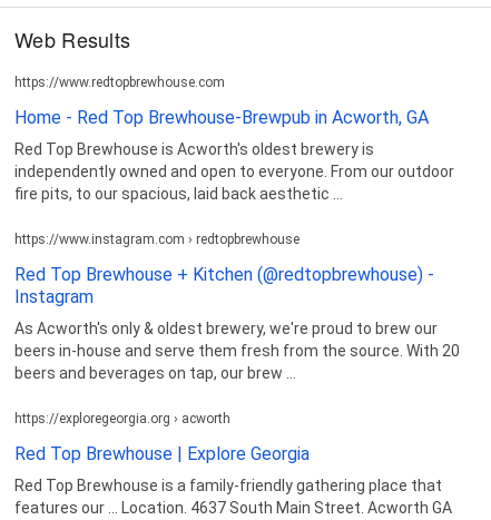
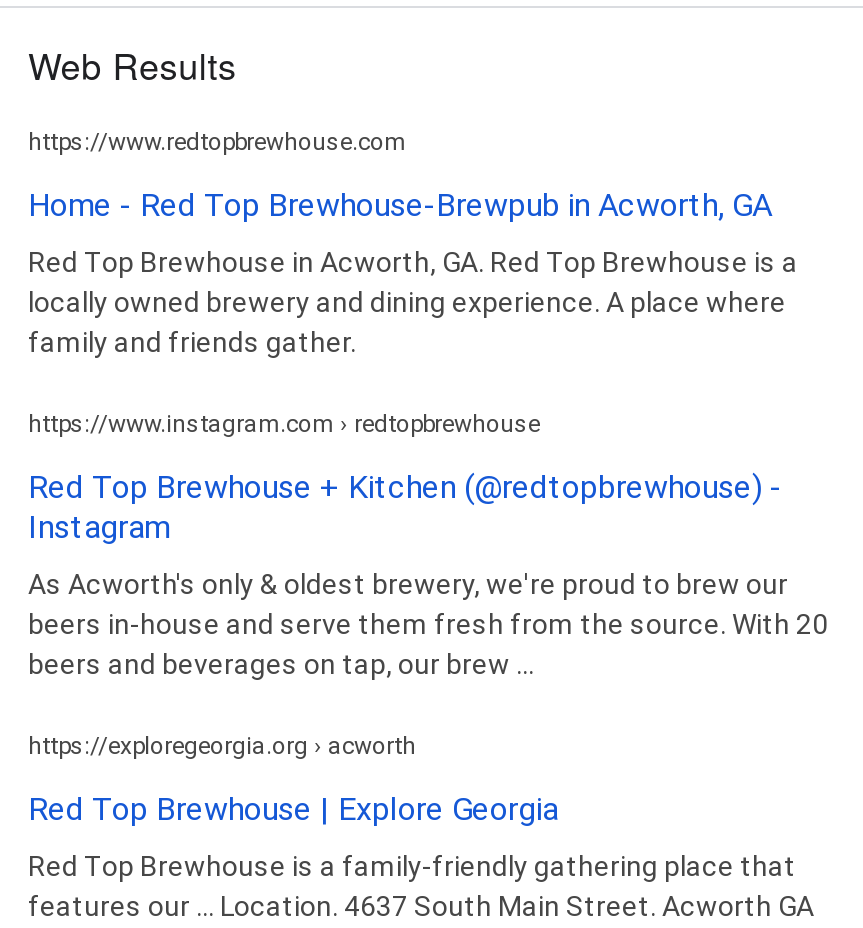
[14,140,454,202] Red Top Brewhouse is Acworth's oldest brewery is | independently owned and open to everyone. From our outdoor | fire pits, to our spacious, laid back aesthetic ... -> [28,245,798,357] Red Top Brewhouse in Acworth, GA. Red Top Brewhouse is a | locally owned brewery and dining experience. A place where | family and friends gather.

